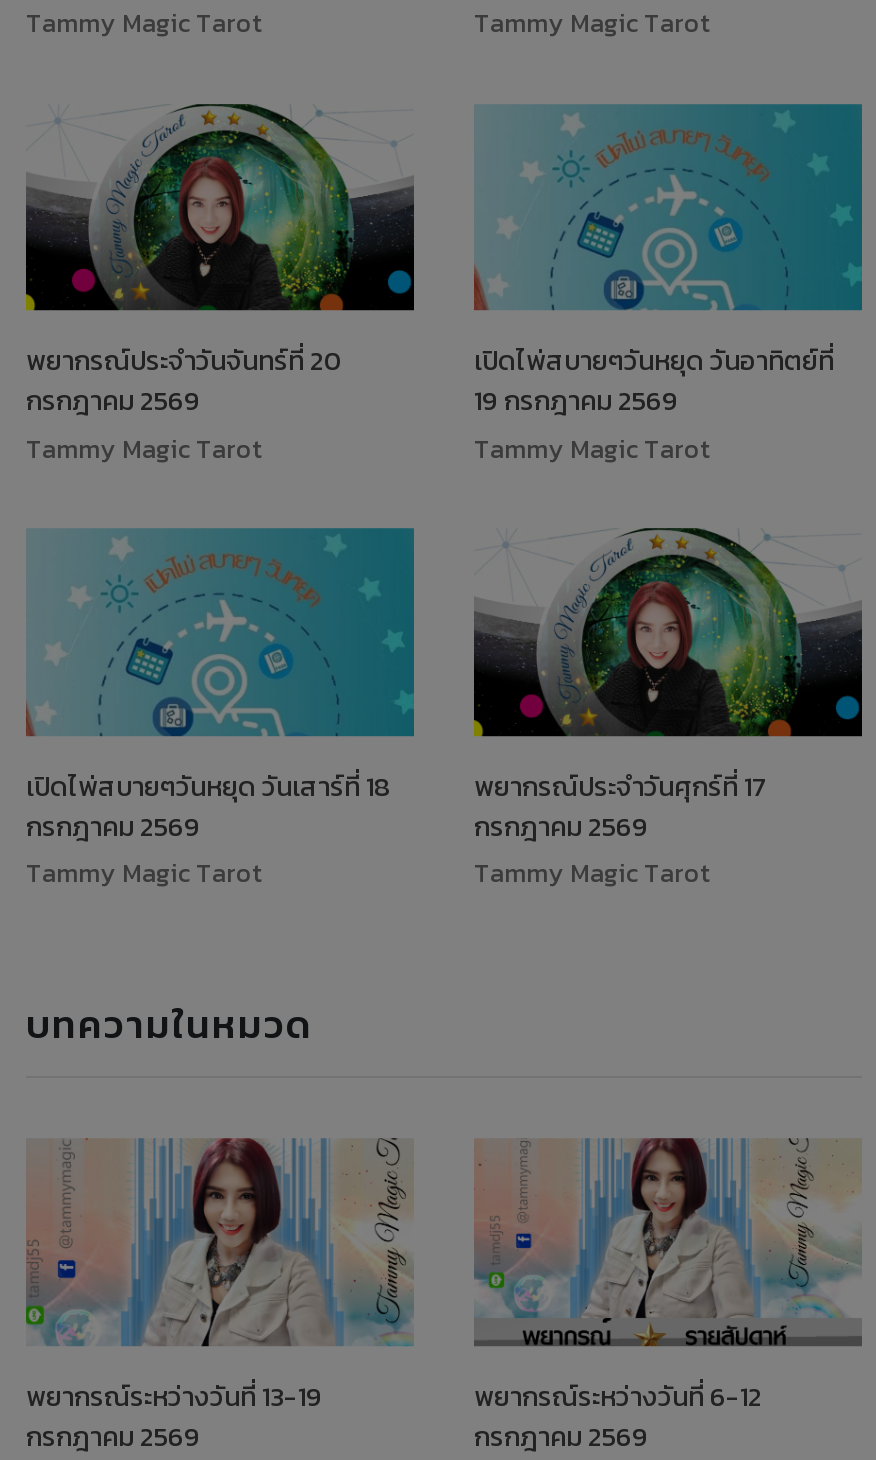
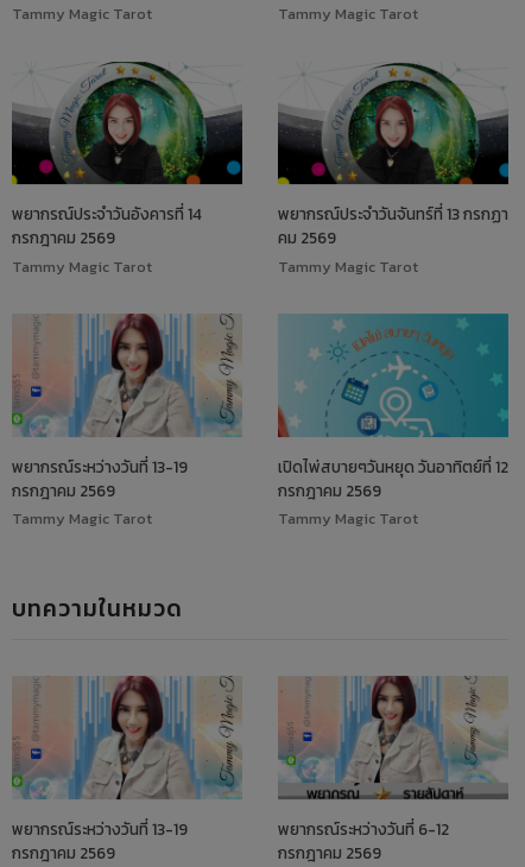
moved [472,102,864,312] -> [277,312,510,438]: [image]
[26,341,342,381] พยากรณ์ประจำวันจันทร์ที่ 20 -> [12,202,202,226] พยากรณ์ประจำวันอังคารที่ 14
[474,341,834,421] เปิดไพ่สบายๆวันหยุด วันอาทิตย์ที่ | 19 กรกฎาคม 2569 -> [278,202,508,250] พยากรณ์ประจำวันจันทร์ที่ 13 กรกฏา | คม 2569
[24,526,416,806] [image] | เปิดไพ่สบายๆวันหยุด วันเสาร์ที่ 18 -> [11,312,242,479] [image] | พยากรณ์ระหว่างวันที่ 13-19
moved [472,526,864,738] -> [277,62,510,185]: [image]
[474,766,768,806] พยากรณ์ประจำวันศุกร์ที่ 17 -> [278,455,508,479] เปิดไพ่สบายๆวันหยุด วันอาทิตย์ที่ 12

